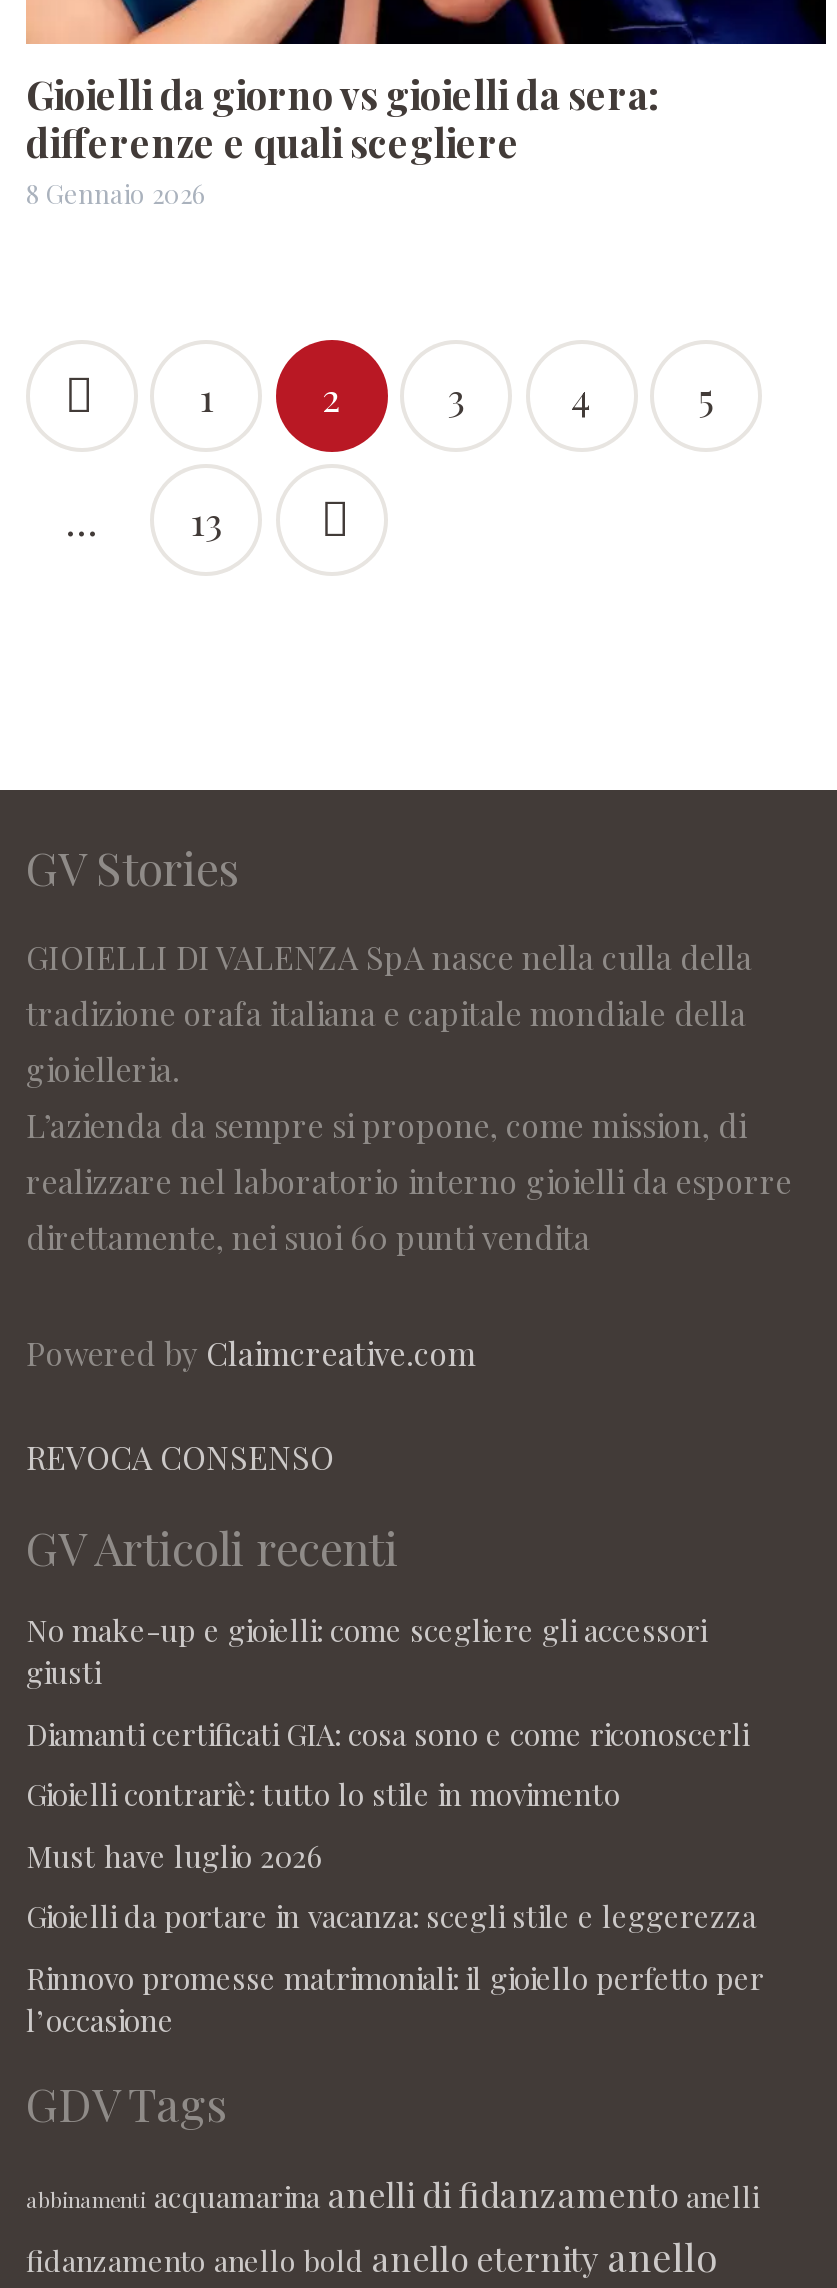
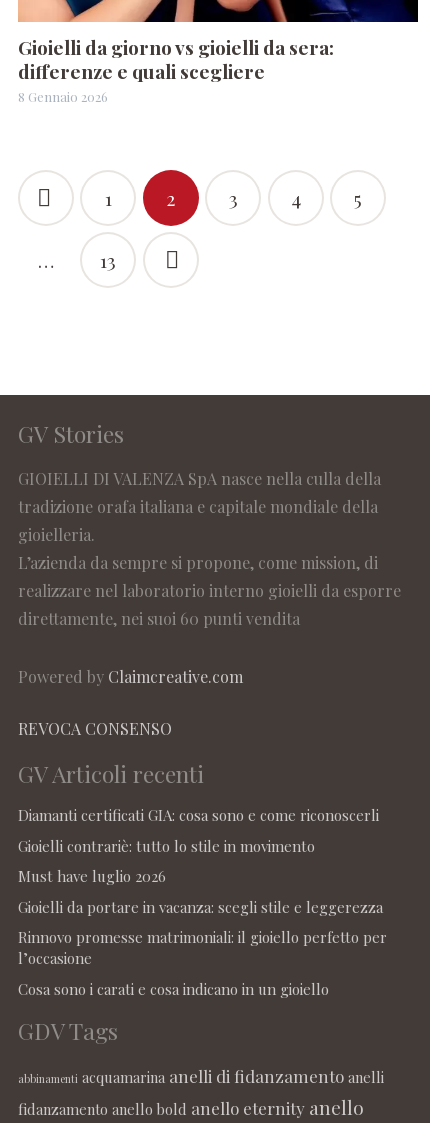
[26,1610,706,1692] No make-up e gioielli: come scegliere gli accessori | giusti -> none
moved [26,1713,764,2040] -> [18,805,387,968]: Diamanti certificati GIA: cosa sono e come riconoscerli | Gioielli contrariè: tutto lo stile in movimento | Must have luglio 2026 | Gioielli da portare in vacanza: scegli stile e leggerezza | Rinnovo promesse matrimoniali: il gioiello perfetto per | l’occasione
none -> [18,979,329,999] Cosa sono i carati e cosa indicano in un gioiello

